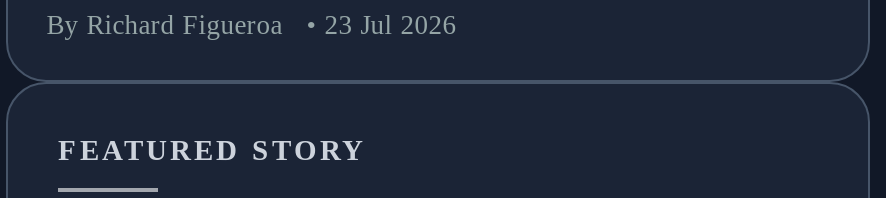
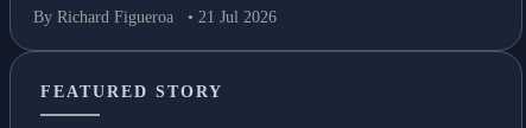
[46,10,456,40] By Richard Figueroa • 23 Jul 2026 -> [33,8,277,26] By Richard Figueroa • 21 Jul 2026

